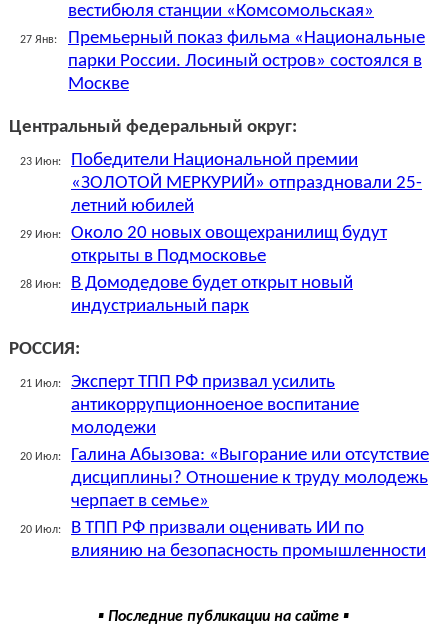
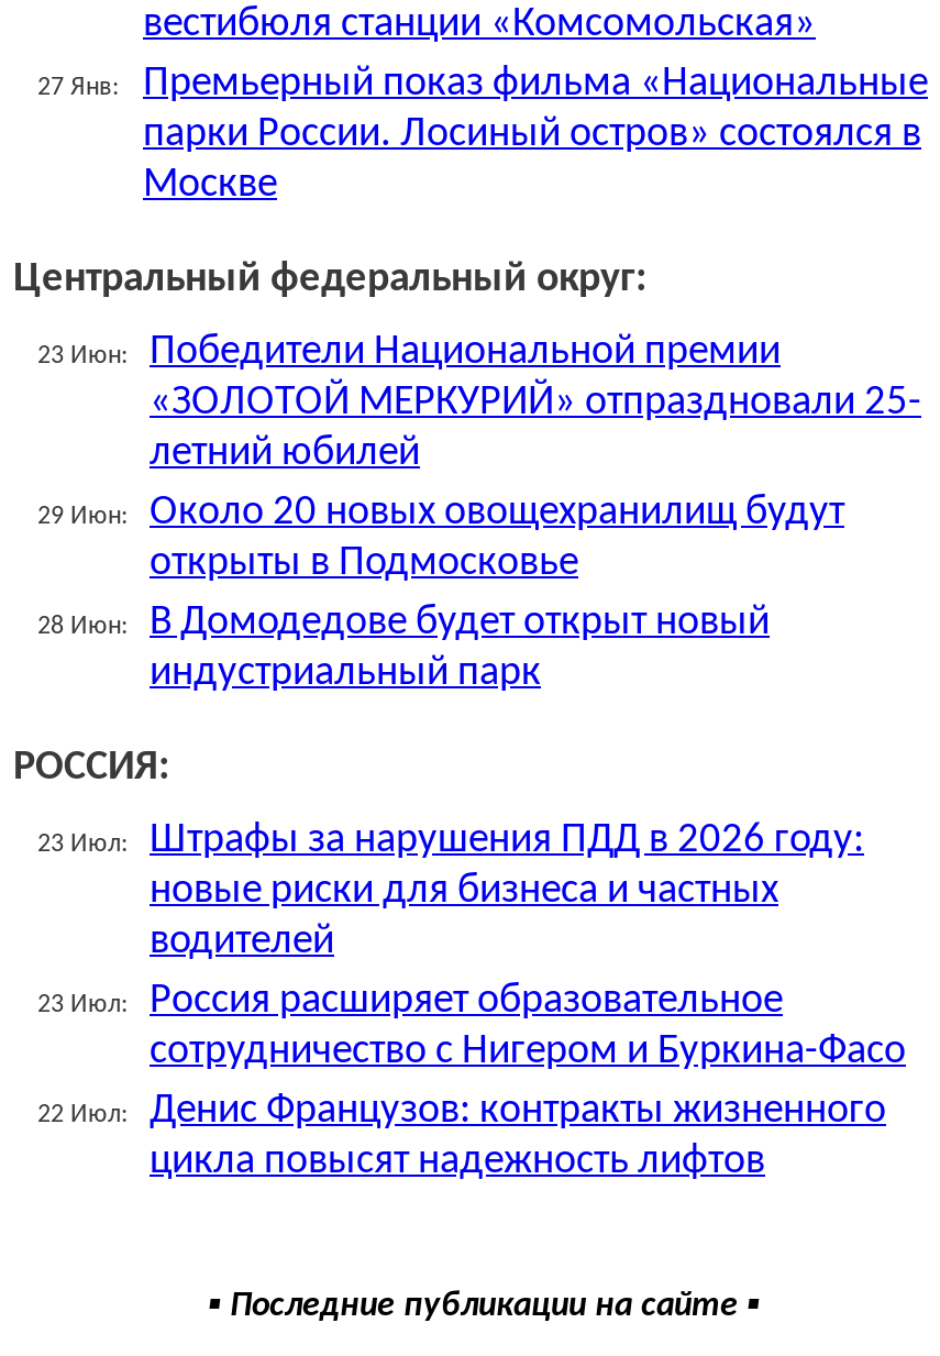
[20,373,359,438] 21 Июл: | Эксперт ТПП РФ призвал усилить | антикоррупционноеное воспитание | молодежи -> [37,821,864,964] 23 Июл: | Штрафы за нарушения ПДД в 2026 году: | новые риски для бизнеса и частных | водителей
[20,446,429,511] 20 Июл: | Галина Абызова: «Выгорание или отсутствие | дисциплины? Отношение к труду молодежь | черпает в семье» -> [37,981,906,1074] 23 Июл: | Россия расширяет образовательное | сотрудничество с Нигером и Буркина-Фасо
[20,519,426,561] 20 Июл: | В ТПП РФ призвали оценивать ИИ по | влиянию на безопасность промышленности -> [37,1091,886,1184] 22 Июл: | Денис Французов: контракты жизненного | цикла повысят надежность лифтов

